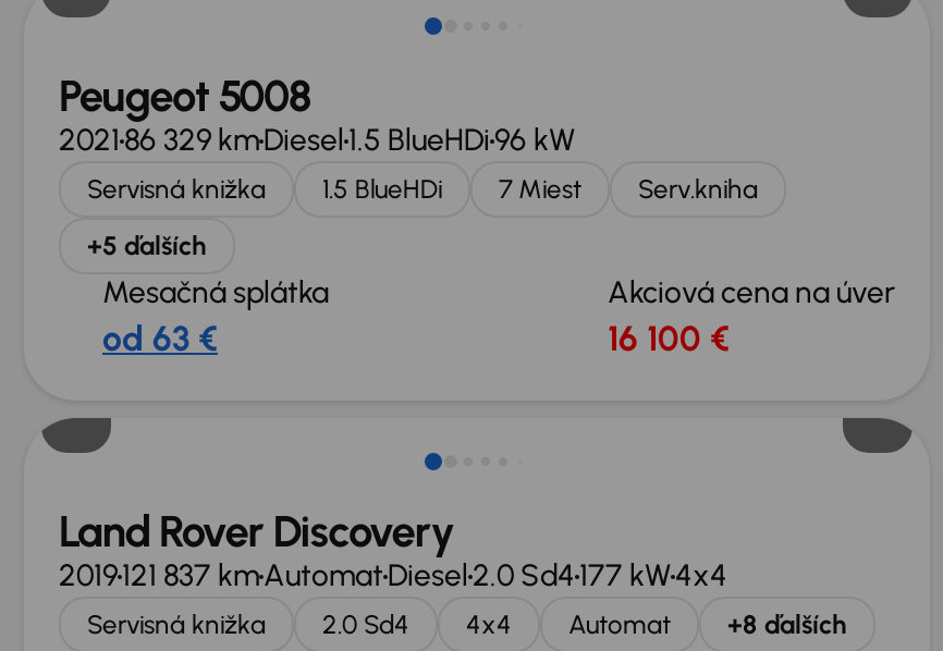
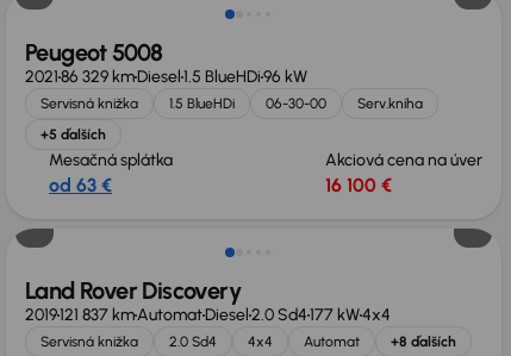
[87,174,758,205] Servisná knižka 1.5 BlueHDi 7 Miest Serv.kniha -> [40,95,423,112] Servisná knižka 1.5 BlueHDi 06-30-00 Serv.kniha

